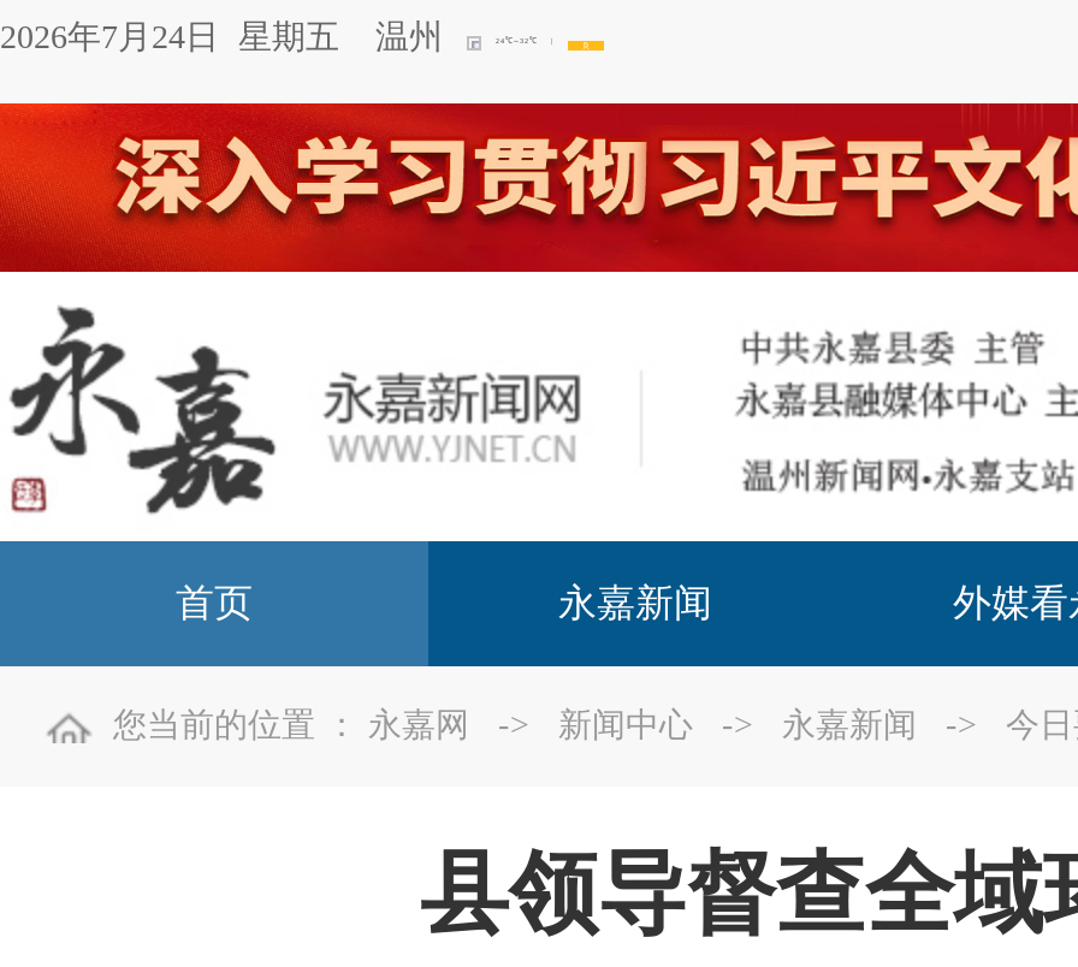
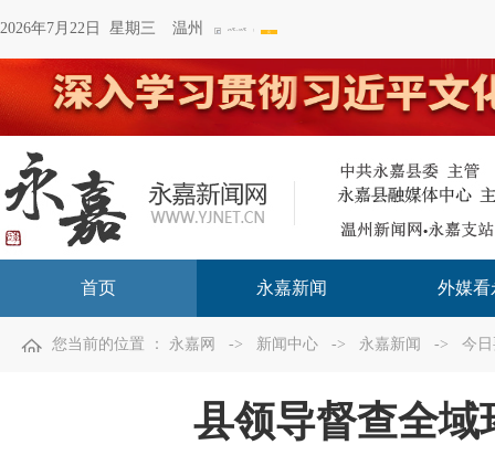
[0,19,339,55] 2026年7月24日 星期五 -> [0,20,156,36] 2026年7月22日 星期三

